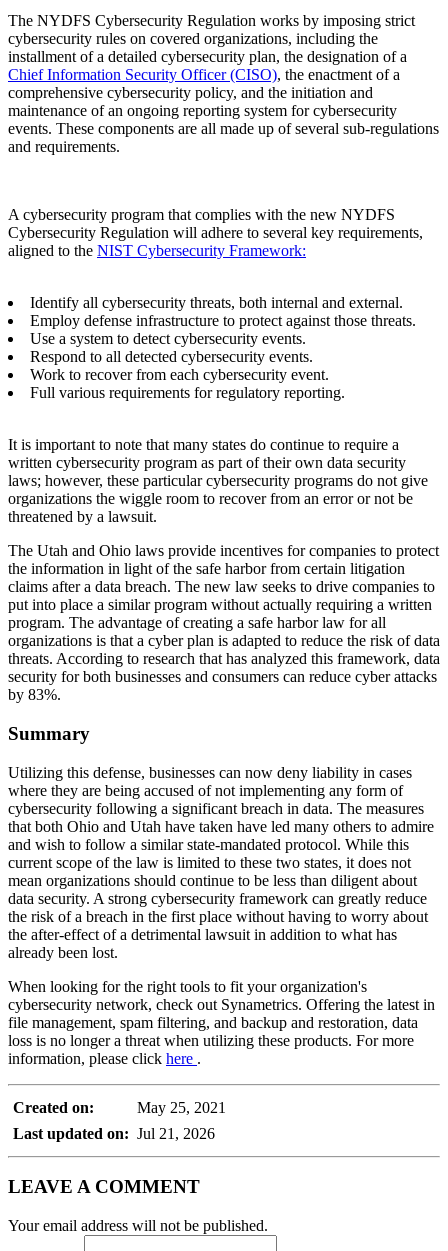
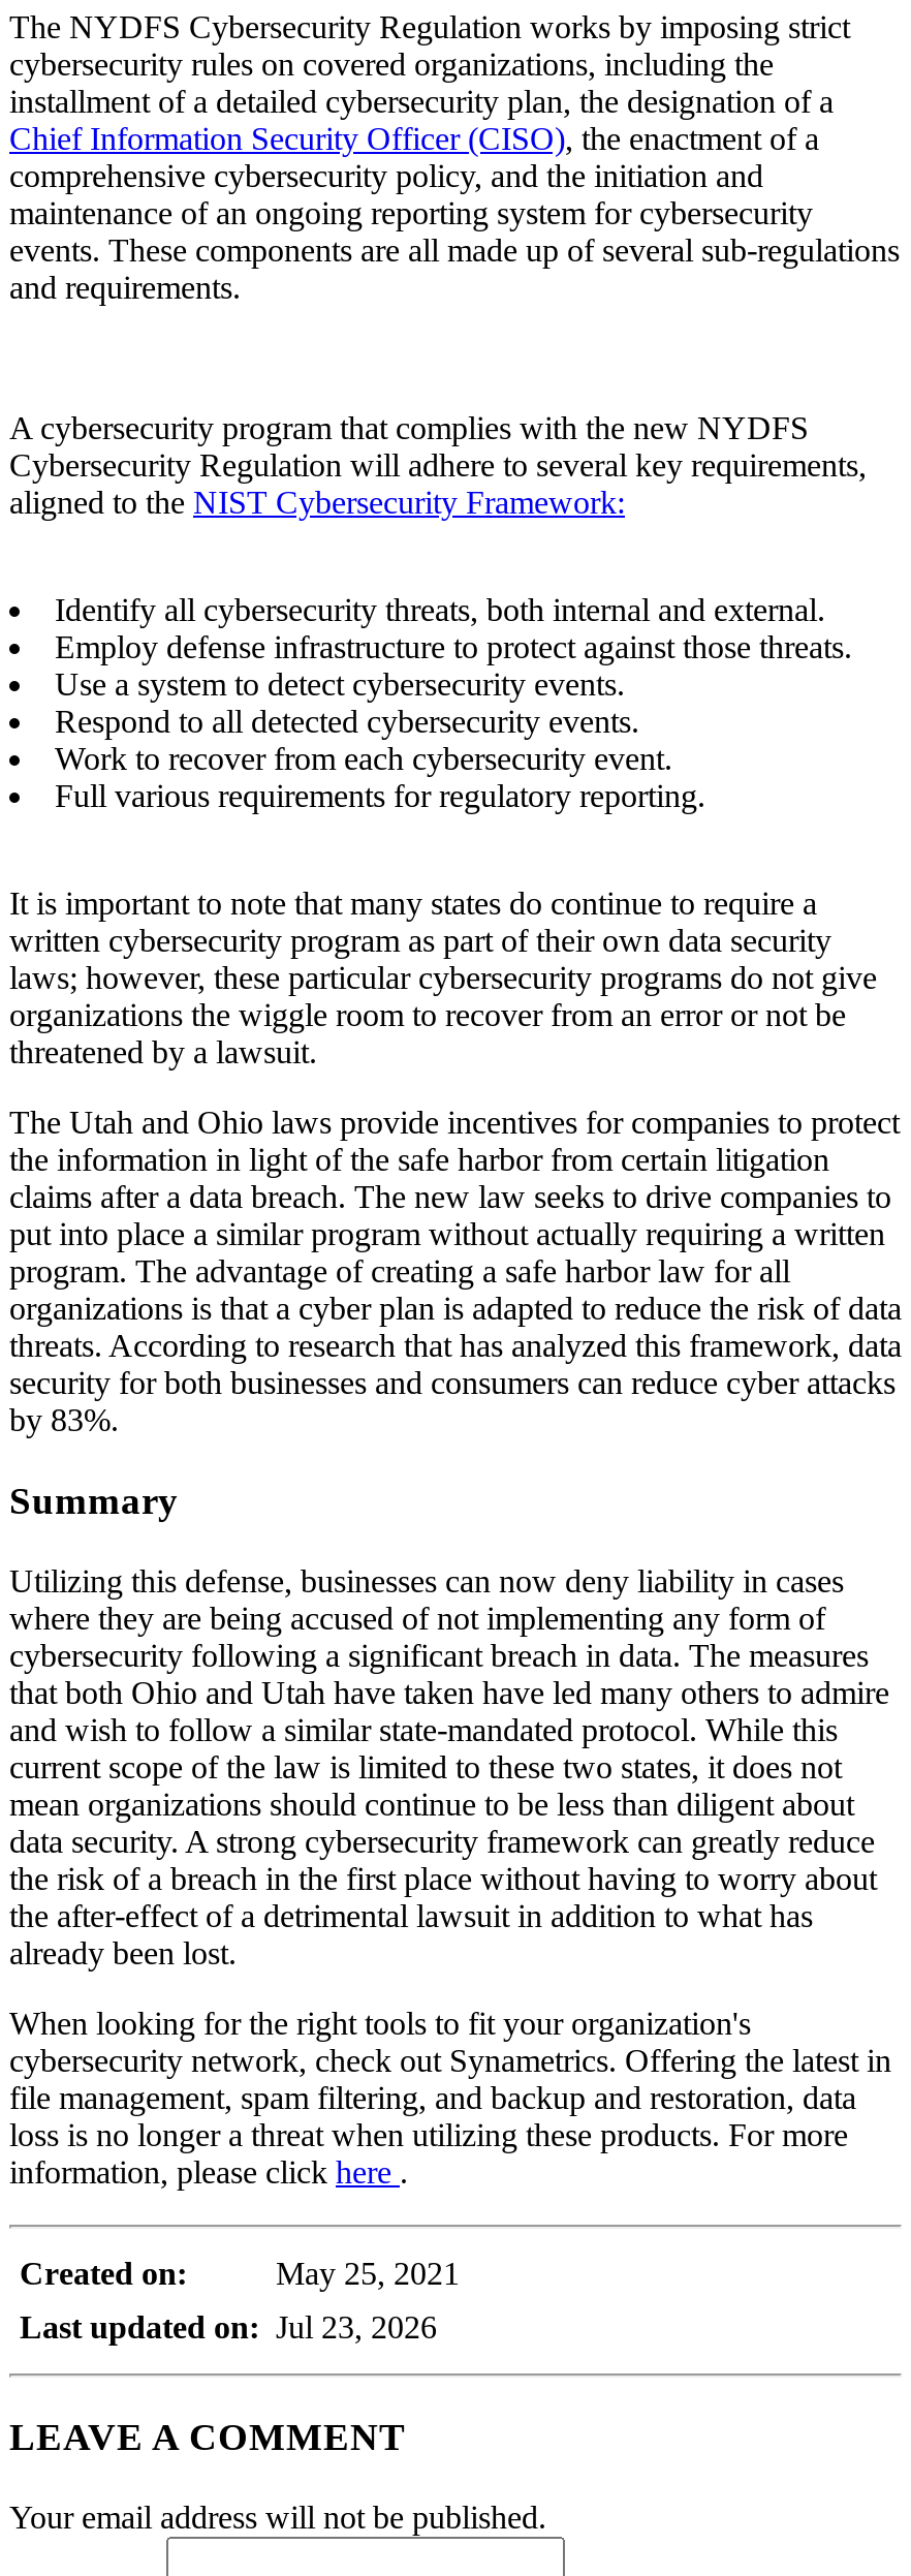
[13,1125,215,1142] Last updated on: Jul 21, 2026 -> [20,2309,437,2344] Last updated on: Jul 23, 2026

